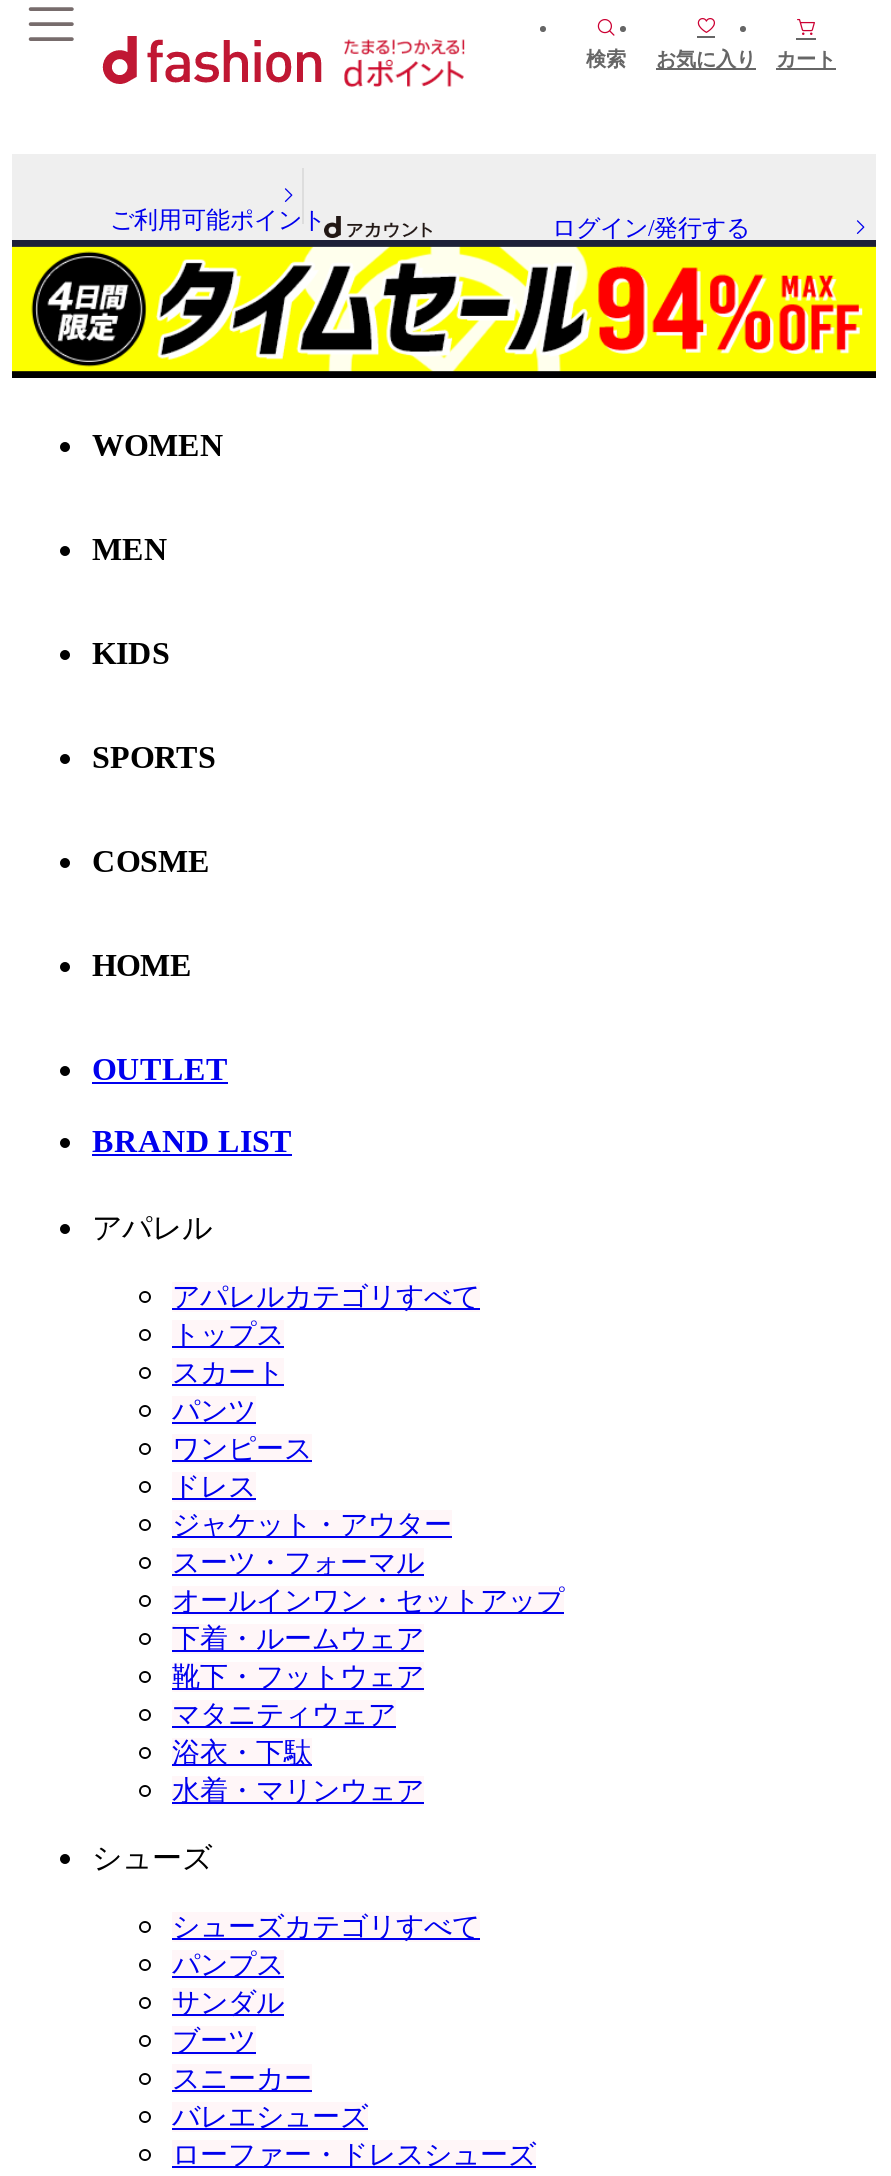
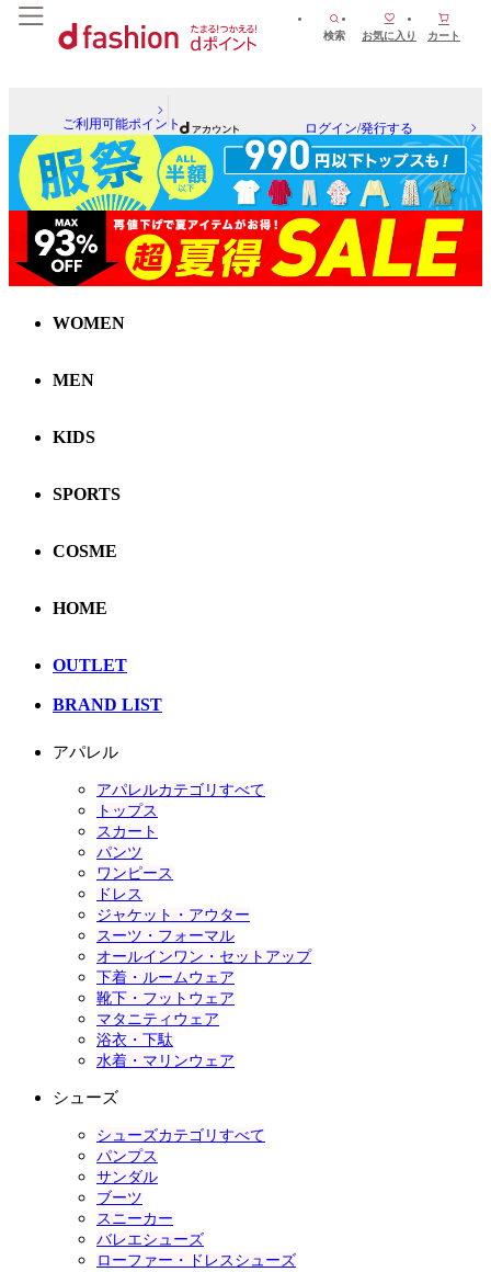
[10,238,878,380] [image] -> [8,134,483,287] [image]

